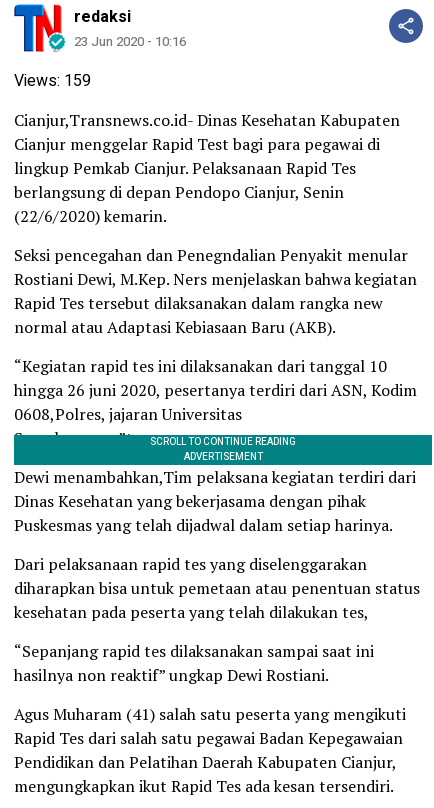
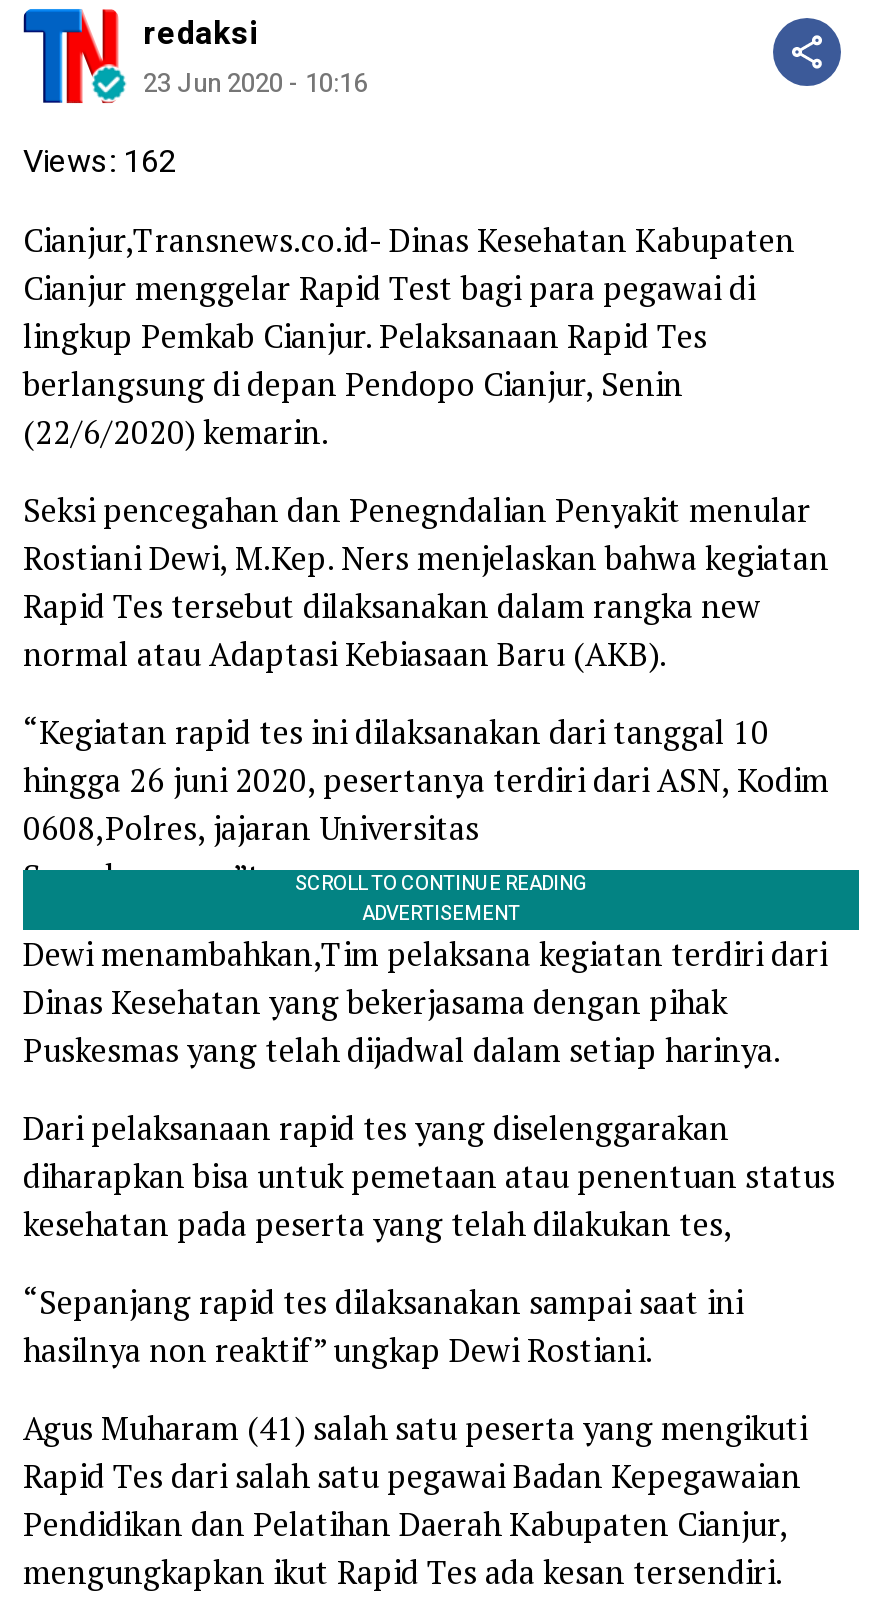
[14,69,91,93] Views: 159 -> [23,137,177,185] Views: 162

